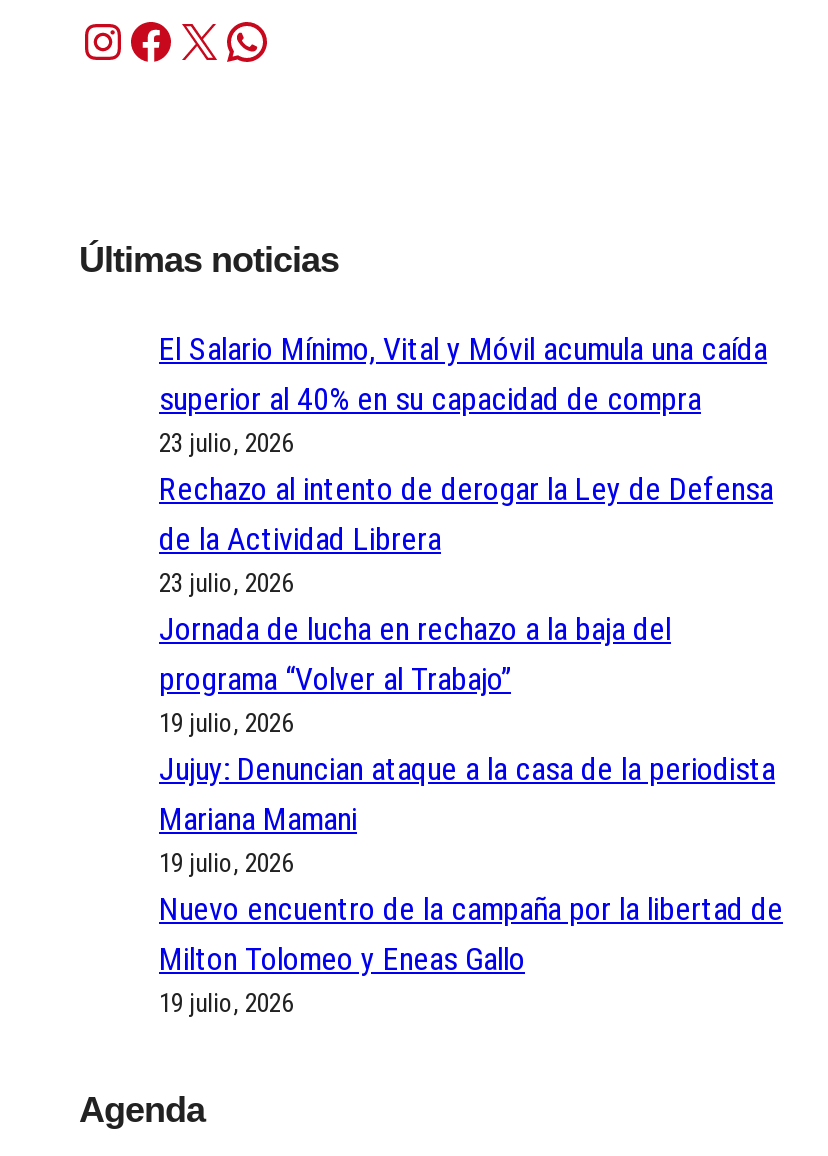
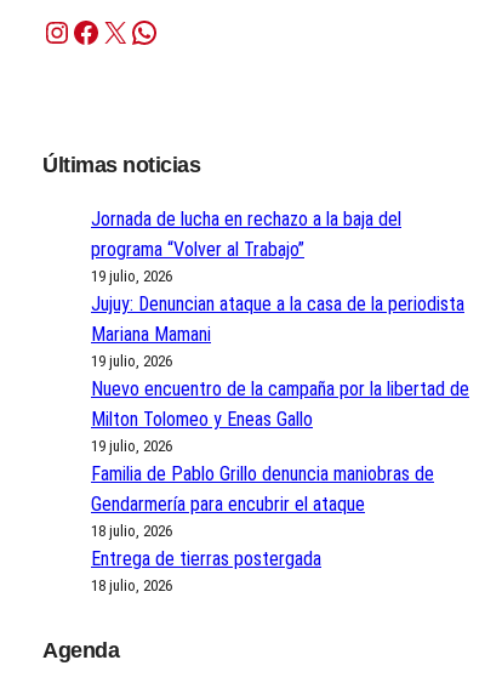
[159,330,773,598] El Salario Mínimo, Vital y Móvil acumula una caída | superior al 40% en su capacidad de compra | 23 julio, 2026 | Rechazo al intento de derogar la Ley de Defensa | de la Actividad Librera | 23 julio, 2026 -> none
moved [159,610,783,1018] -> [91,208,469,455]: Jornada de lucha en rechazo a la baja del | programa “Volver al Trabajo” | 19 julio, 2026 | ... | Milton Tolomeo y Eneas Gallo | 19 julio, 2026
none -> [91,463,434,595] Familia de Pablo Grillo denuncia maniobras de | Gendarmería para encubrir el ataque | 18 julio, 2026 | Entrega de tierras postergada | 18 julio, 2026

